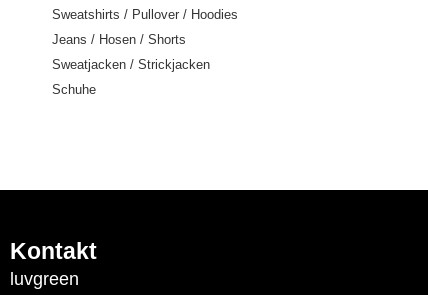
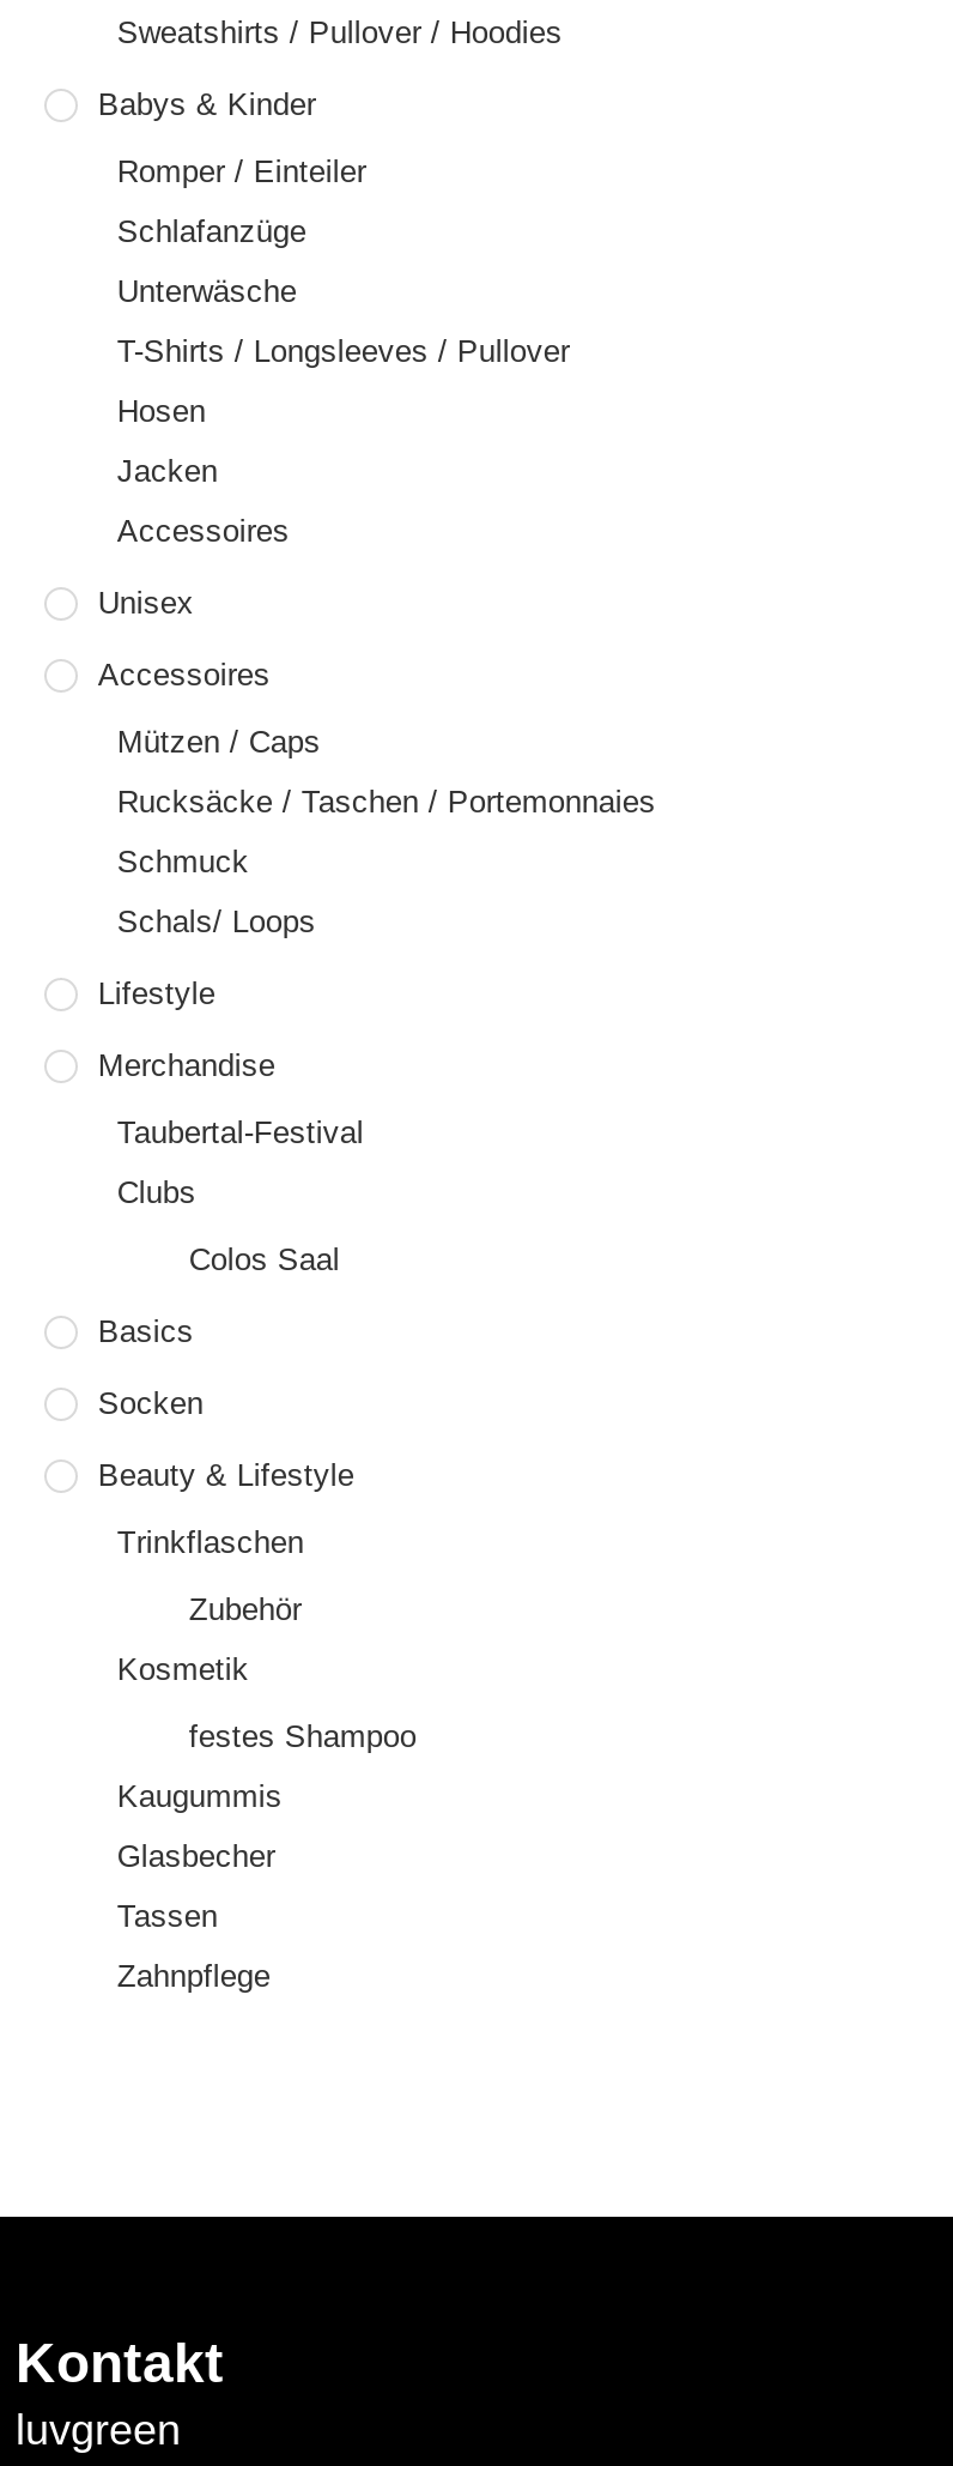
[52,32,210,97] Jeans / Hosen / Shorts | Sweatjacken / Strickjacken | Schuhe -> [98,87,656,1995] Babys & Kinder | Romper / Einteiler | Schlafanzüge | Unterwäsche | T-Shirts / Longsleeves / Pullover | Hosen | Jacken | Accessoires | Unisex | Accessoires | Mützen / Caps | Rucksäcke / Taschen / Portemonnaies | Schmuck | Schals/ Loops | Lifestyle | Merchandise | Taubertal-Festival | Clubs | Colos Saal | Basics | Socken | Beauty & Lifestyle | Trinkflaschen | Zubehör | Kosmetik | festes Shampoo | Kaugummis | Glasbecher | Tassen | Zahnpflege

